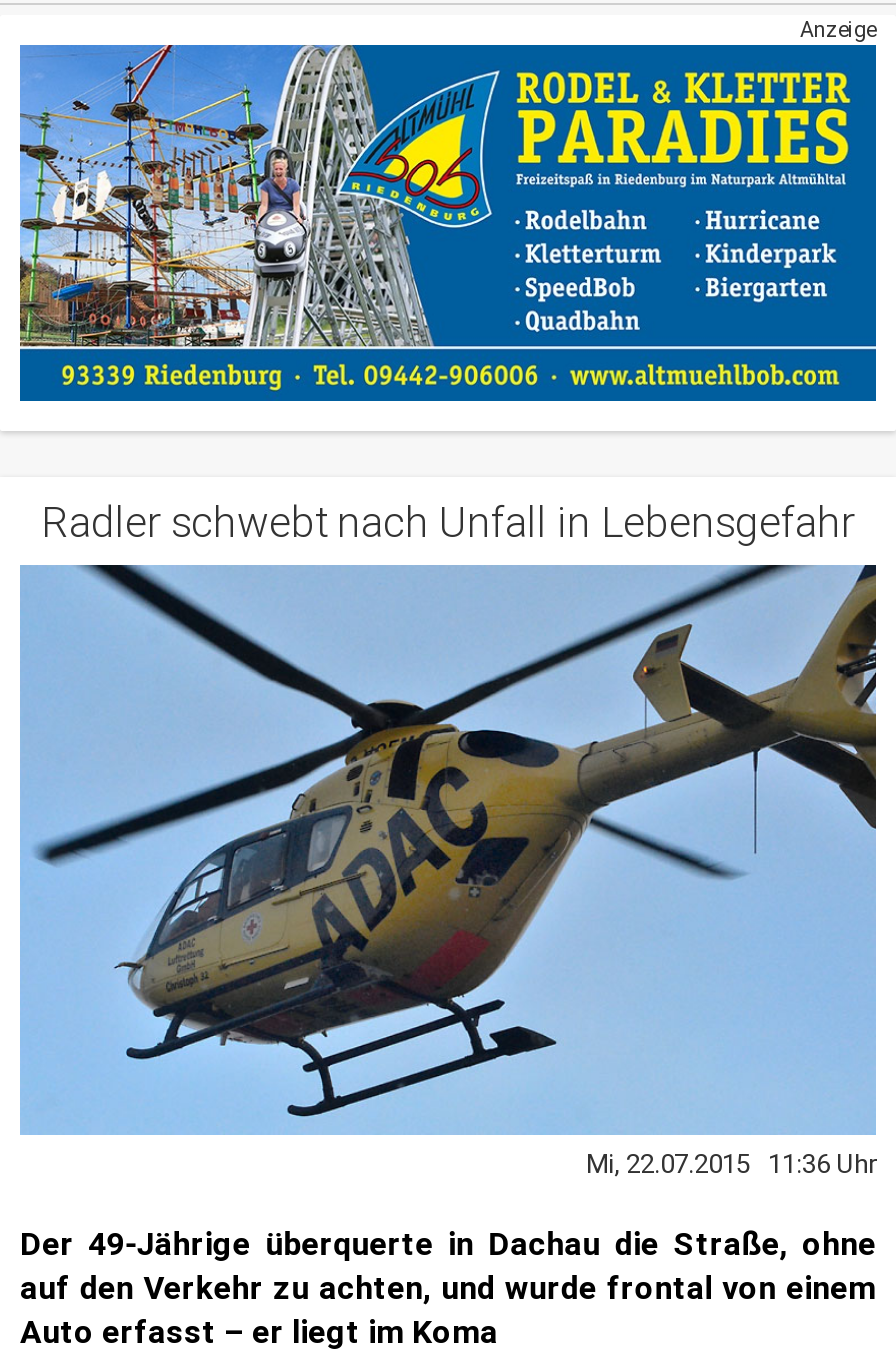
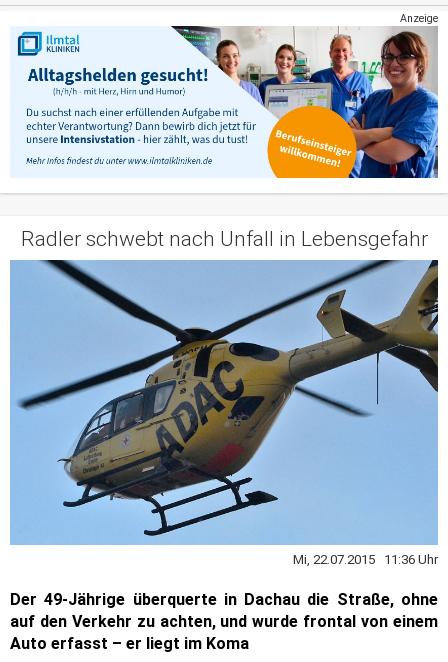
[18,43,878,403] [image] -> [10,25,439,179] [image]

